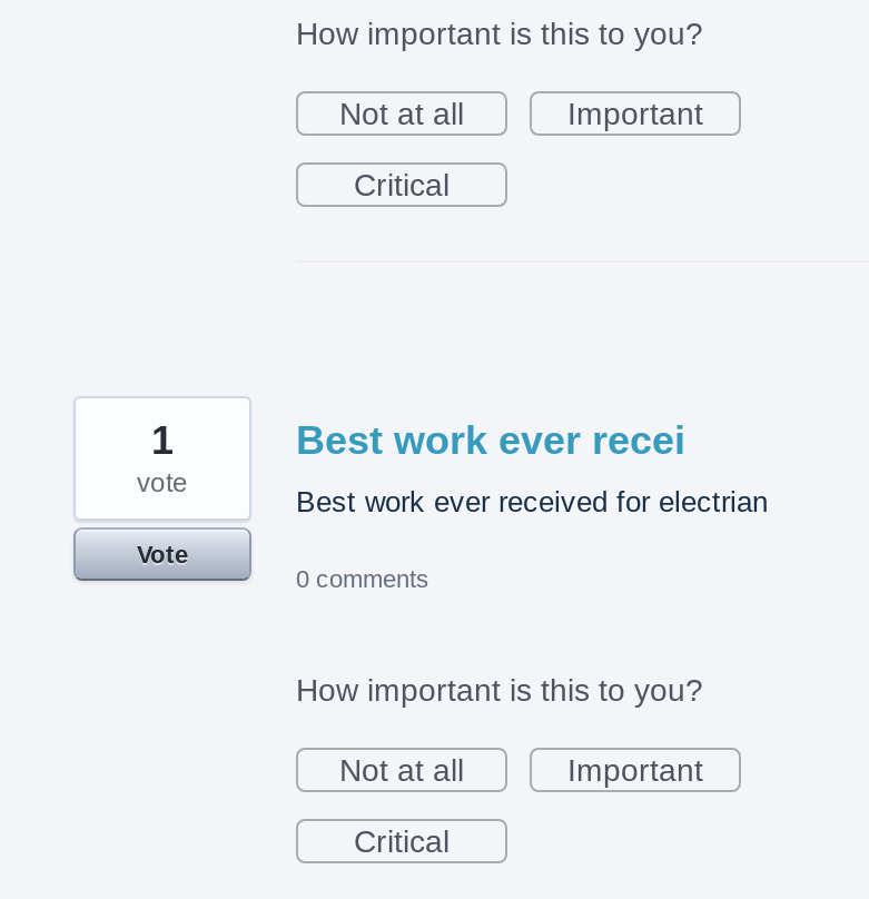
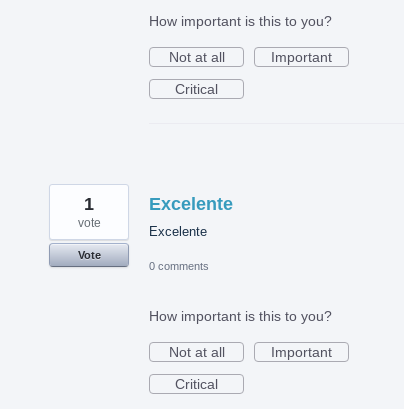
[296,418,685,462] Best work ever recei -> [149,194,233,214] Excelente
[296,485,768,518] Best work ever received for electrian -> [149,224,207,239] Excelente

